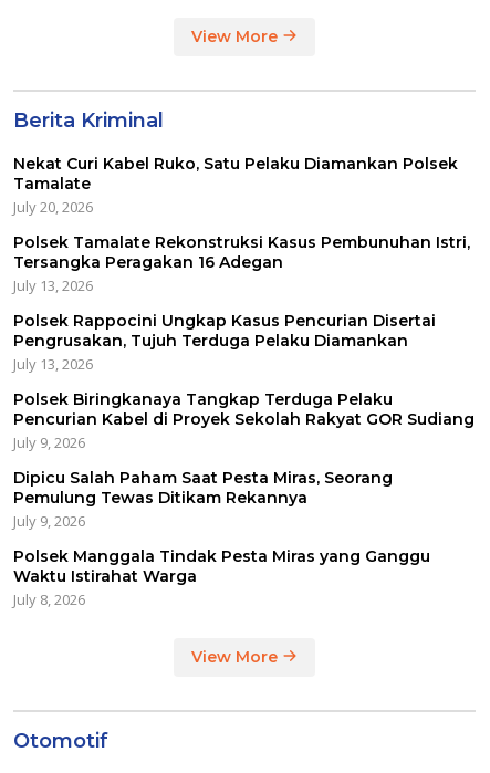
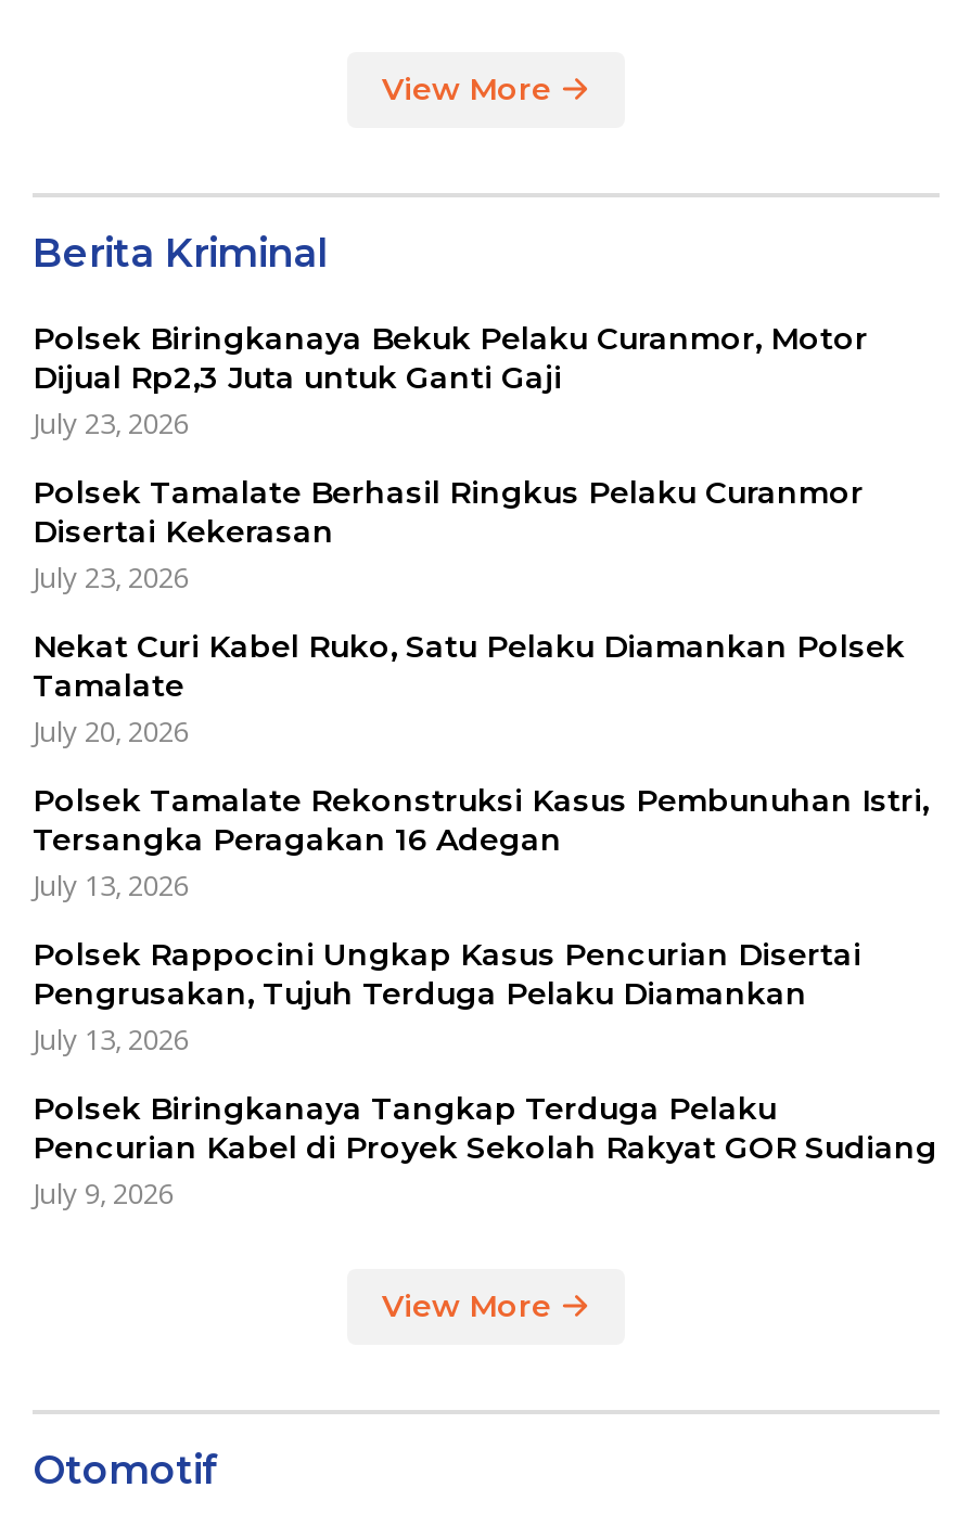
none -> [33,319,868,597] Polsek Biringkanaya Bekuk Pelaku Curanmor, Motor | Dijual Rp2,3 Juta untuk Ganti Gaji | July 23, 2026 | Polsek Tamalate Berhasil Ringkus Pelaku Curanmor | Disertai Kekerasan | July 23, 2026
moved [13,153,475,452] -> [33,627,937,1213]: Nekat Curi Kabel Ruko, Satu Pelaku Diamankan Polsek | Tamalate | July 20, 2026 | ... | Pencurian Kabel di Proyek Sekolah Rakyat GOR Sudiang | July 9, 2026
[13,467,430,609] Dipicu Salah Paham Saat Pesta Miras, Seorang | Pemulung Tewas Ditikam Rekannya | July 9, 2026 | Polsek Manggala Tindak Pesta Miras yang Ganggu | Waktu Istirahat Warga | July 8, 2026 -> none

